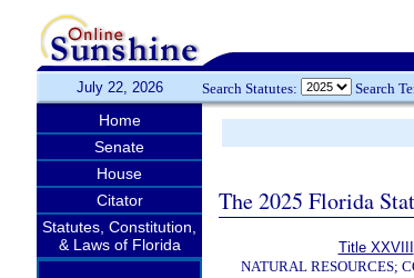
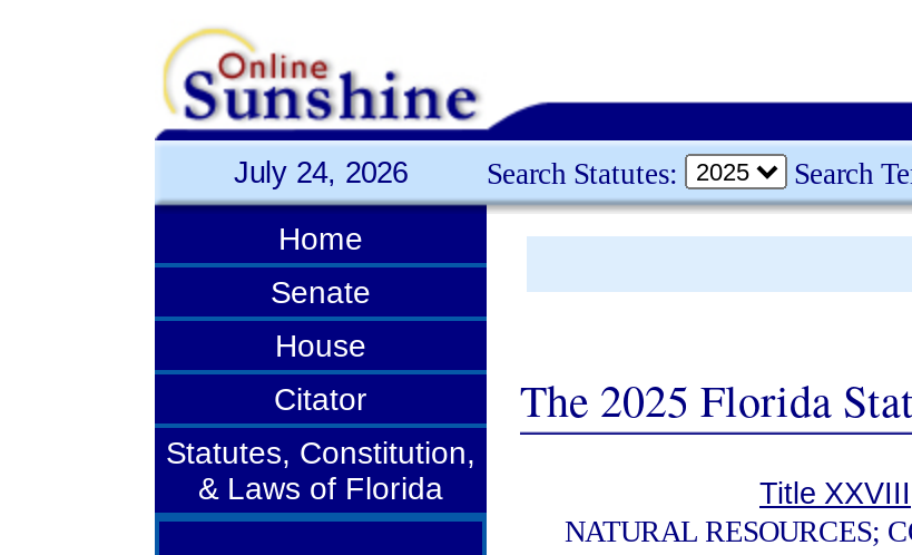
[76,79,163,96] July 22, 2026 -> [234,156,408,189] July 24, 2026

